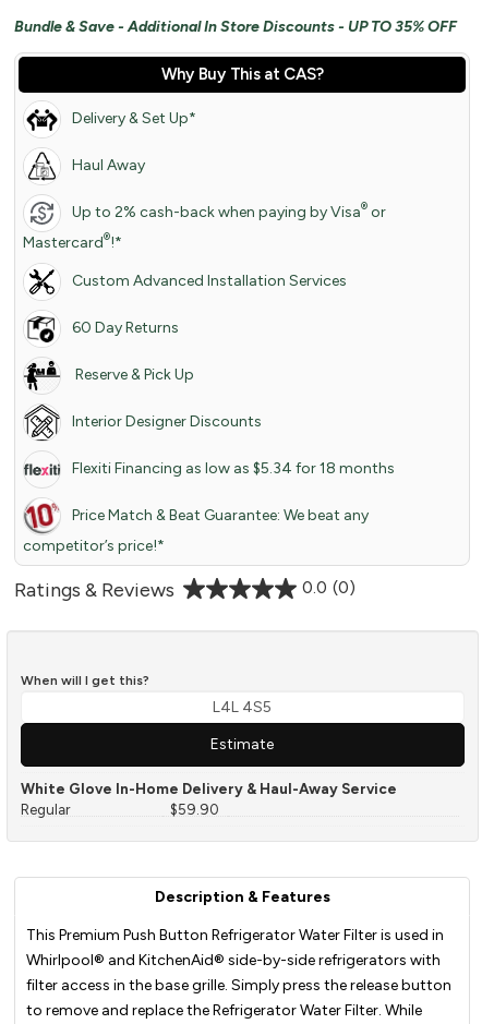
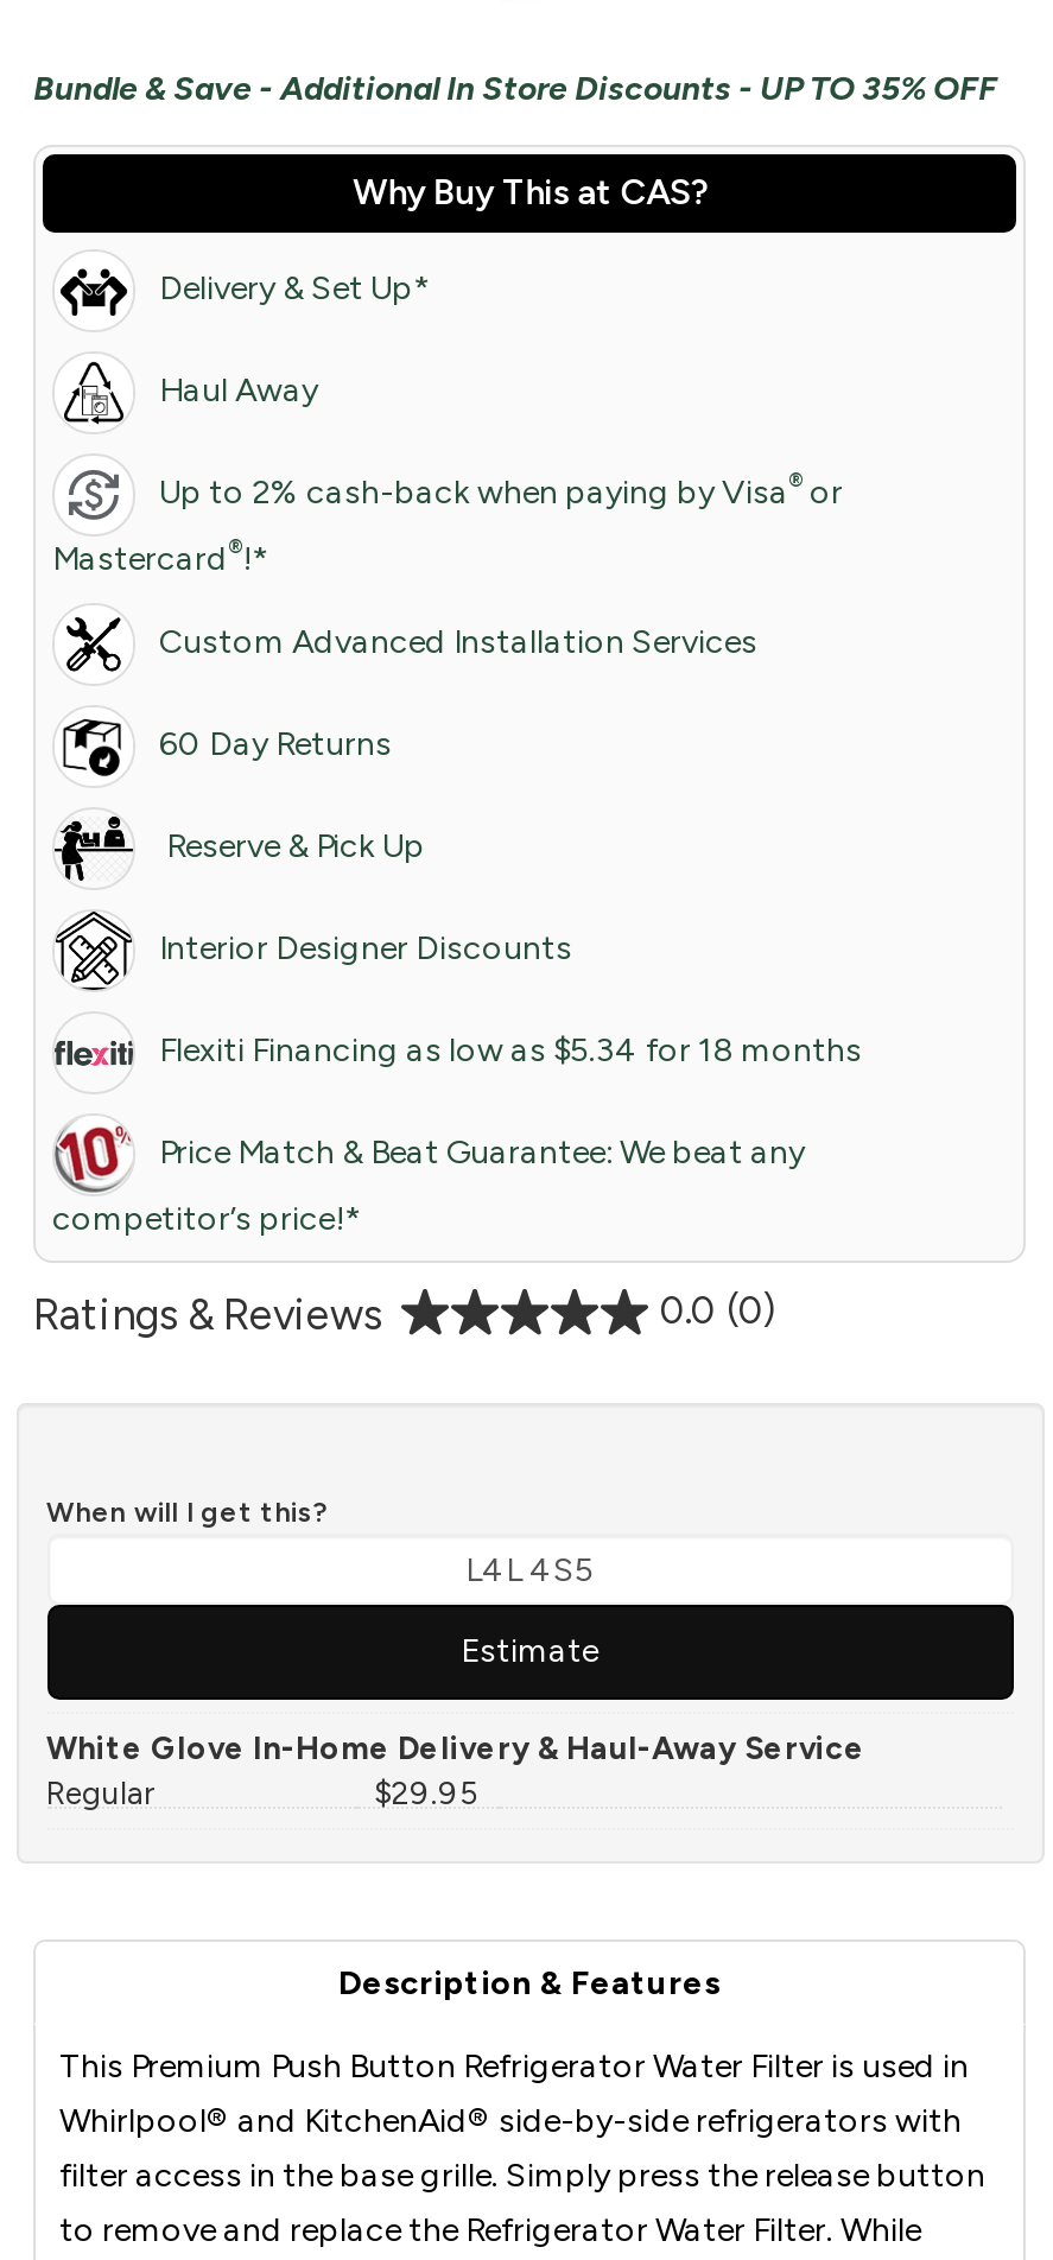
[170,800,219,818] $59.90 -> [374,1773,478,1811] $29.95

